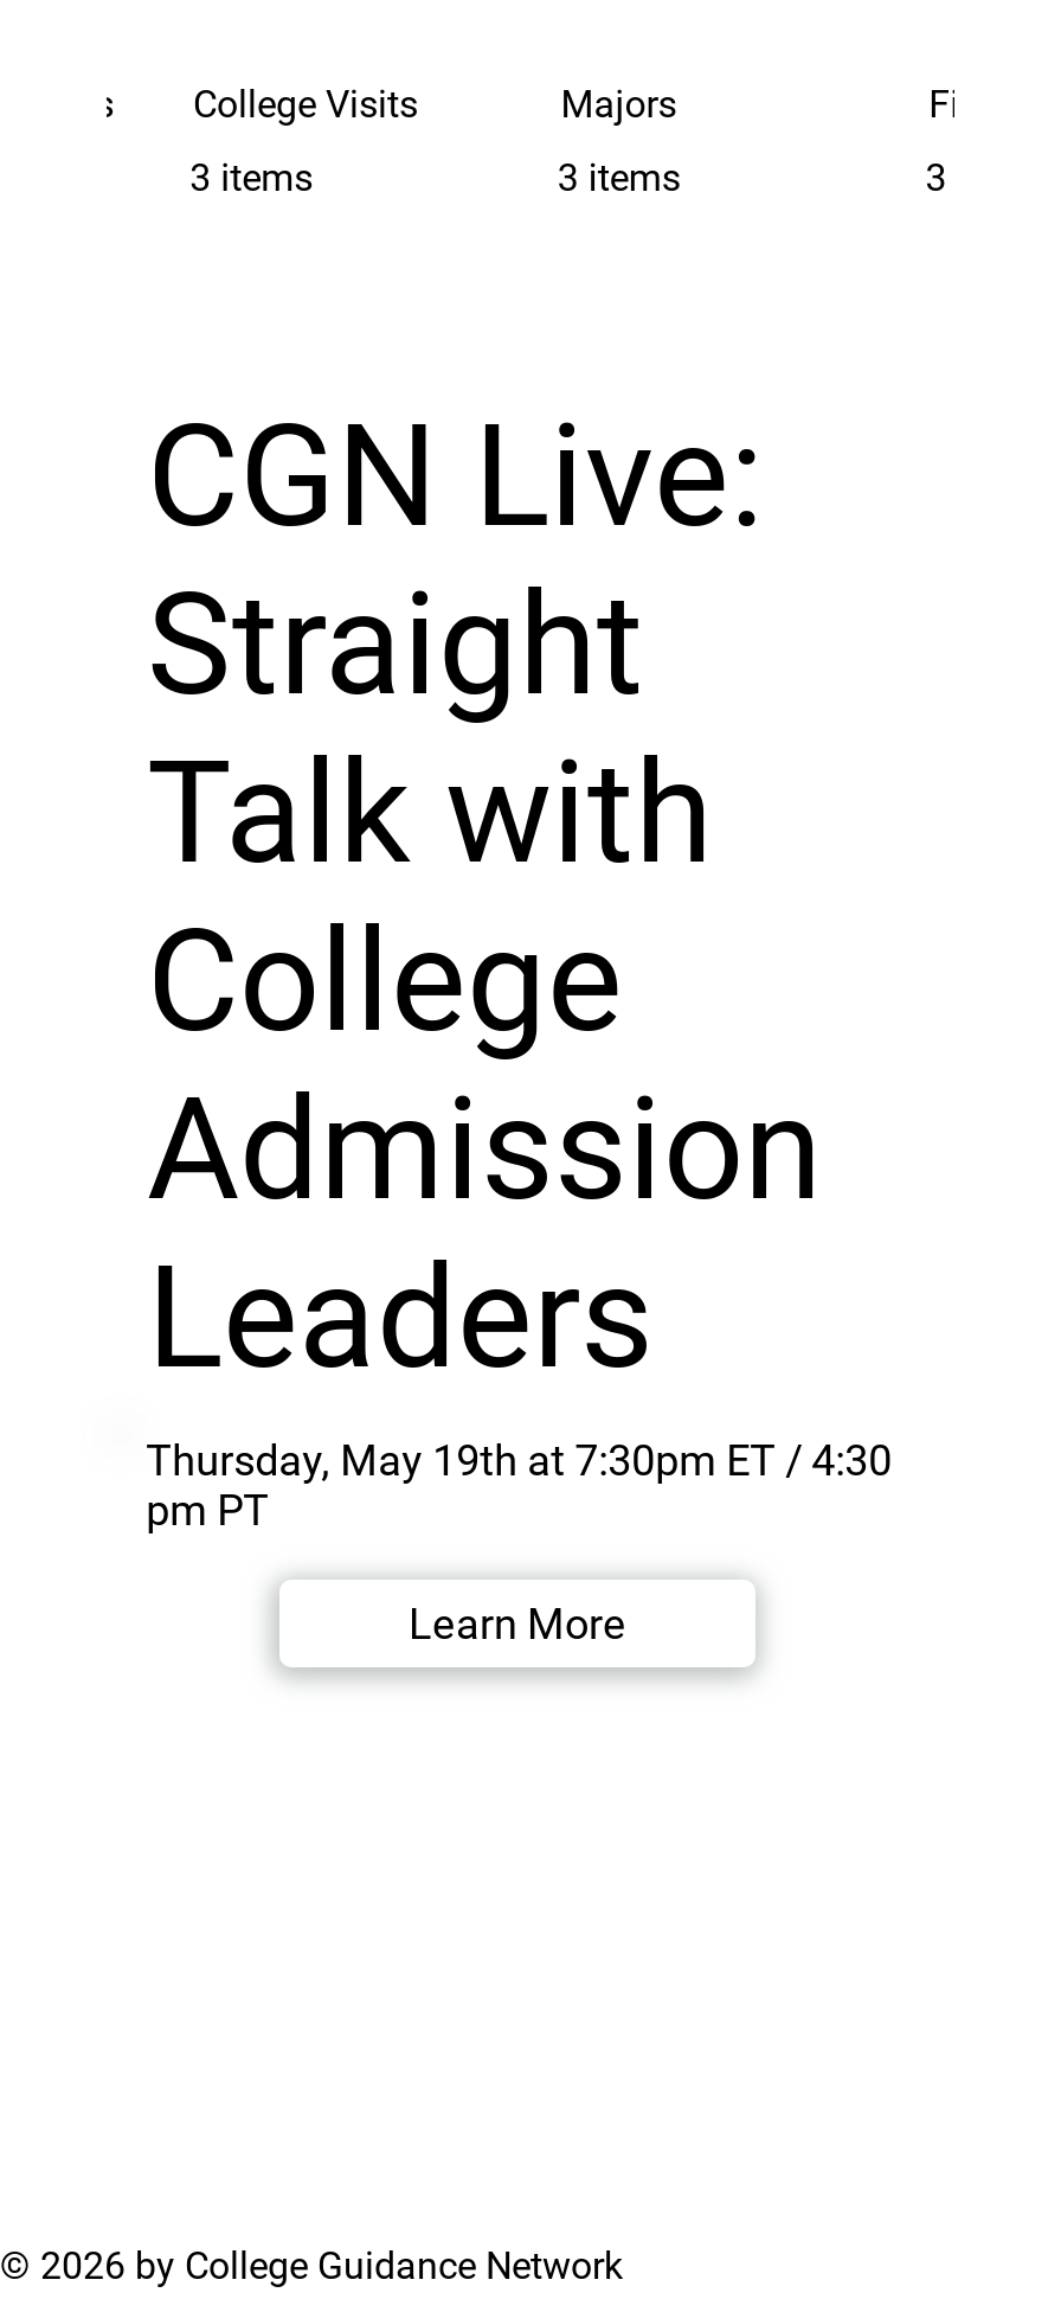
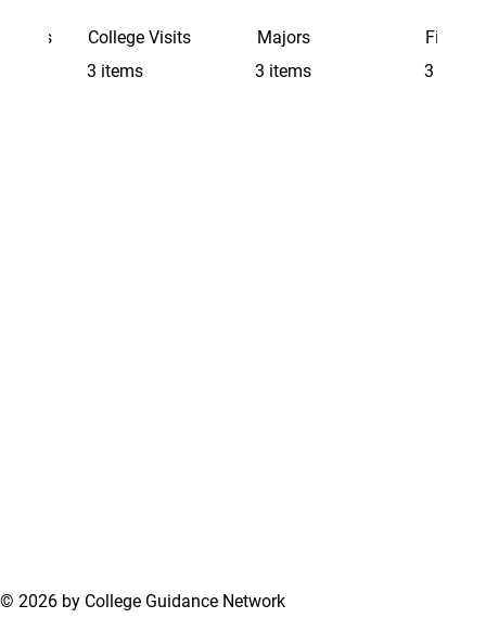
[146,393,892,1534] CGN Live: | Straight | Talk with | College | Admission | Leaders | Thursday, May 19th at 7:30pm ET / 4:30 | pm PT -> none
[409,1598,626,1647] Learn More -> none

